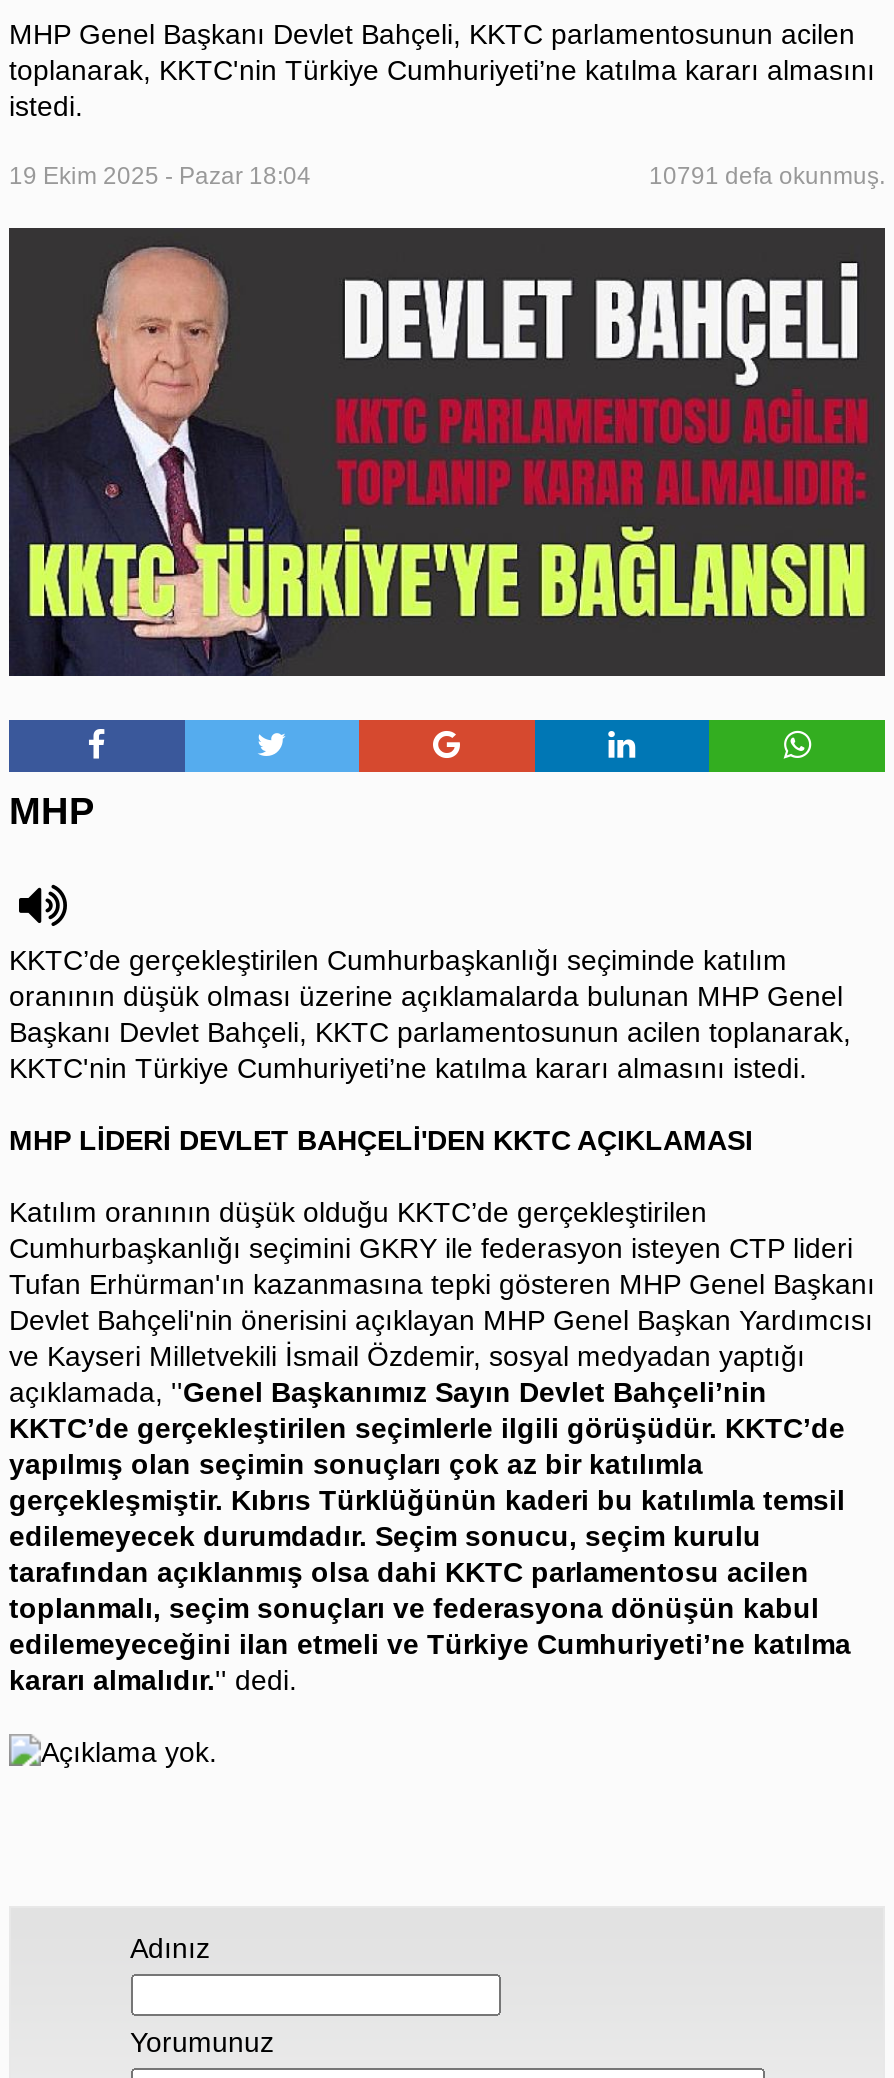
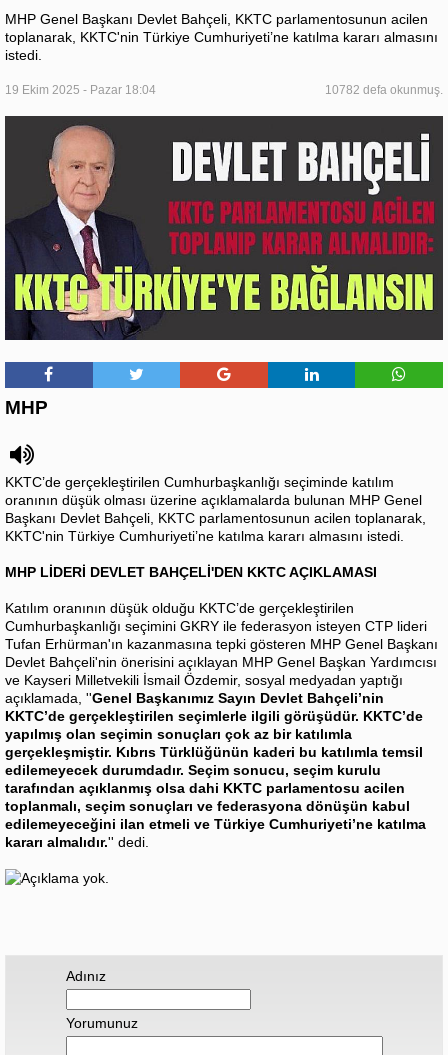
[649,162,885,190] 10791 defa okunmuş. -> [325,83,443,97] 10782 defa okunmuş.

